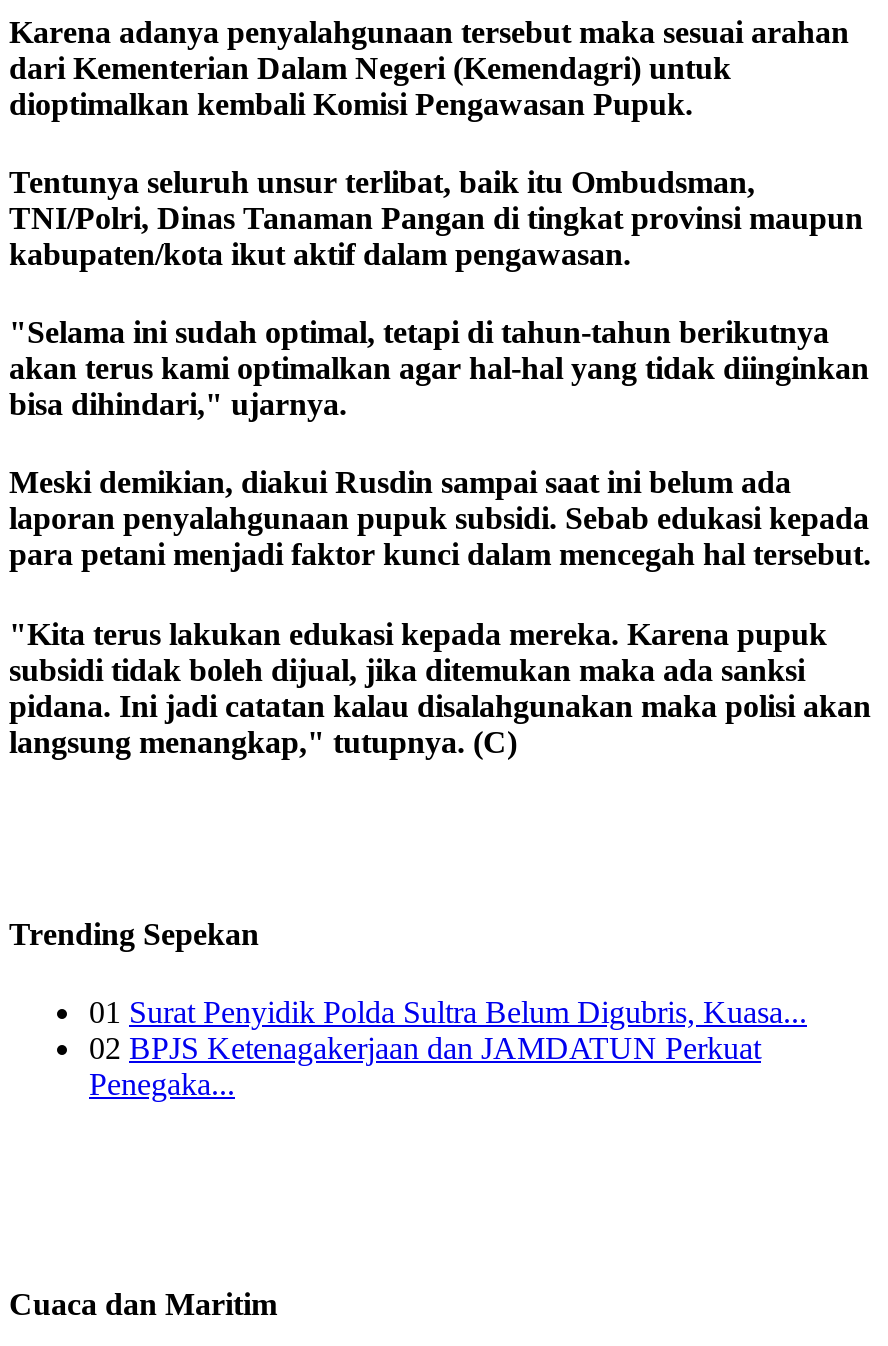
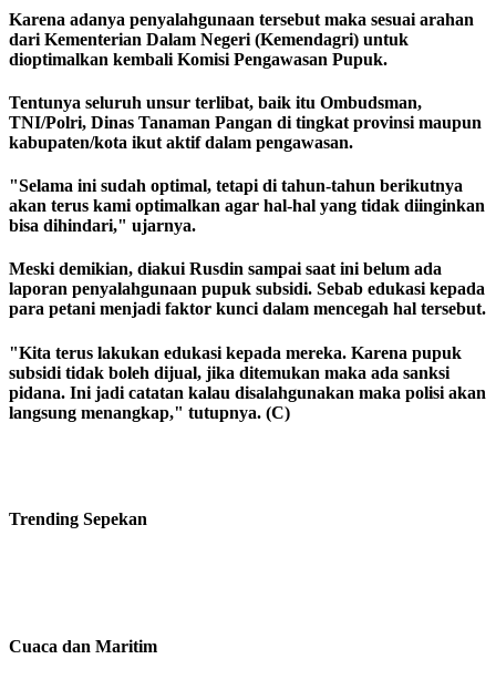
[89,996,807,1102] 01 Surat Penyidik Polda Sultra Belum Digubris, Kuasa... | 02 BPJS Ketenagakerjaan dan JAMDATUN Perkuat | Penegaka... -> none

